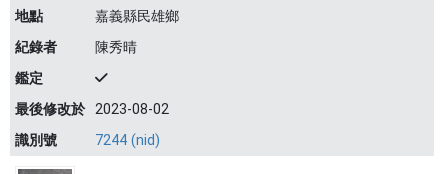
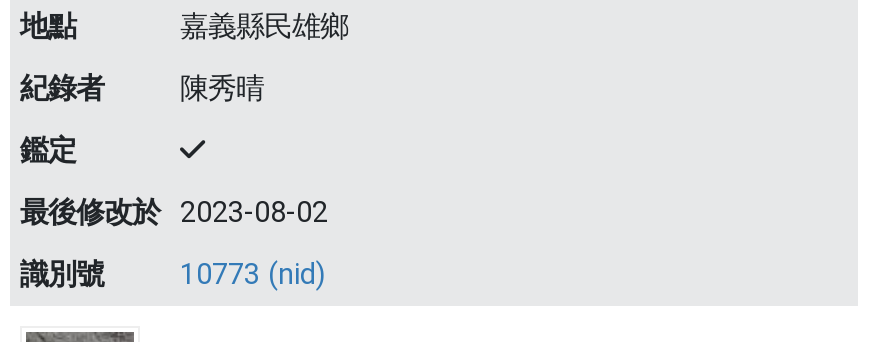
[95,132,160,149] 7244 (nid) -> [180,258,326,292] 10773 (nid)

